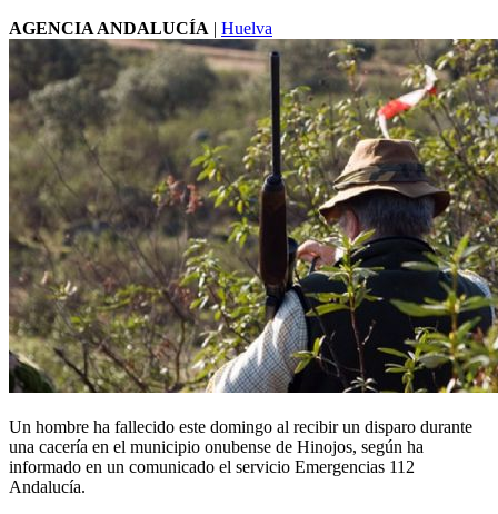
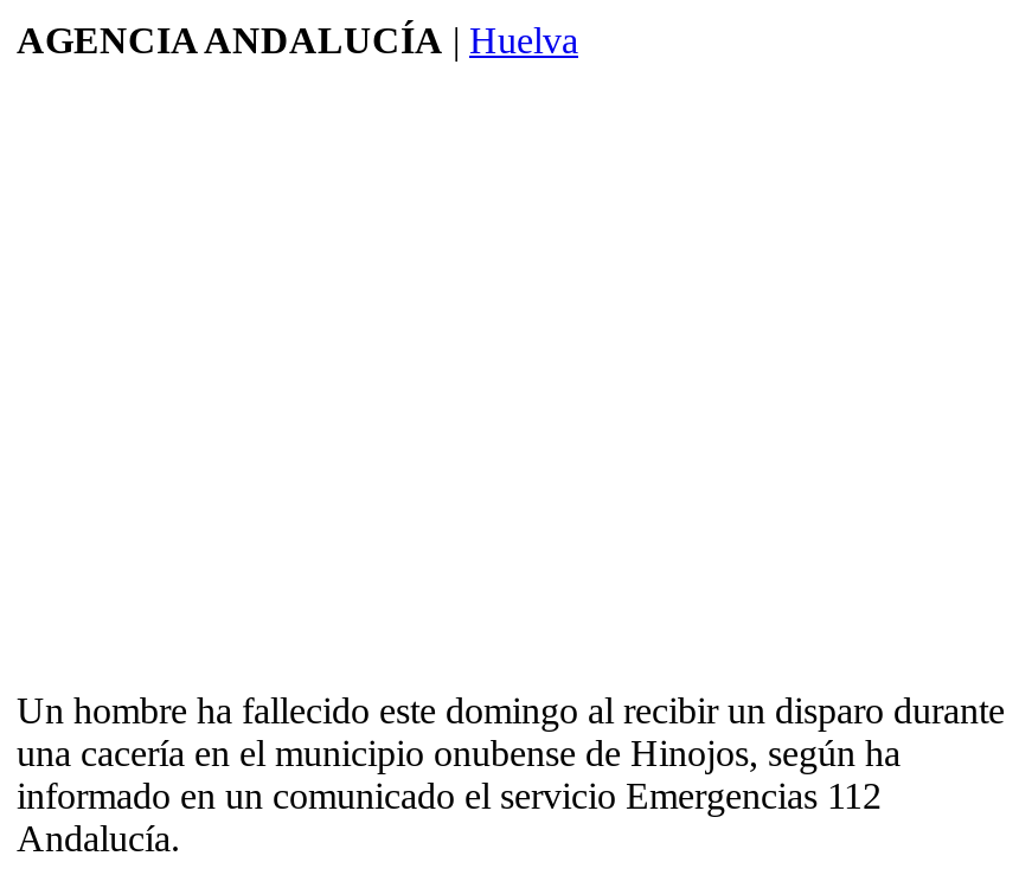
[8,38,495,394] [image] -> none

